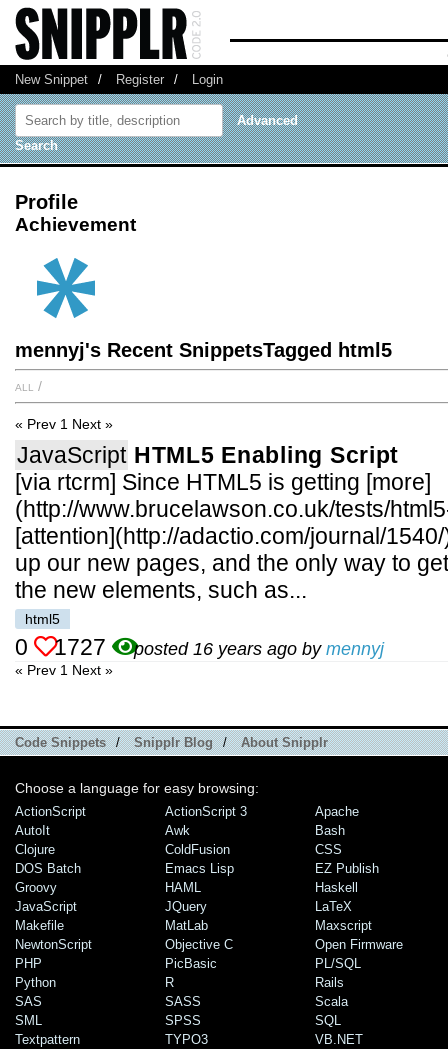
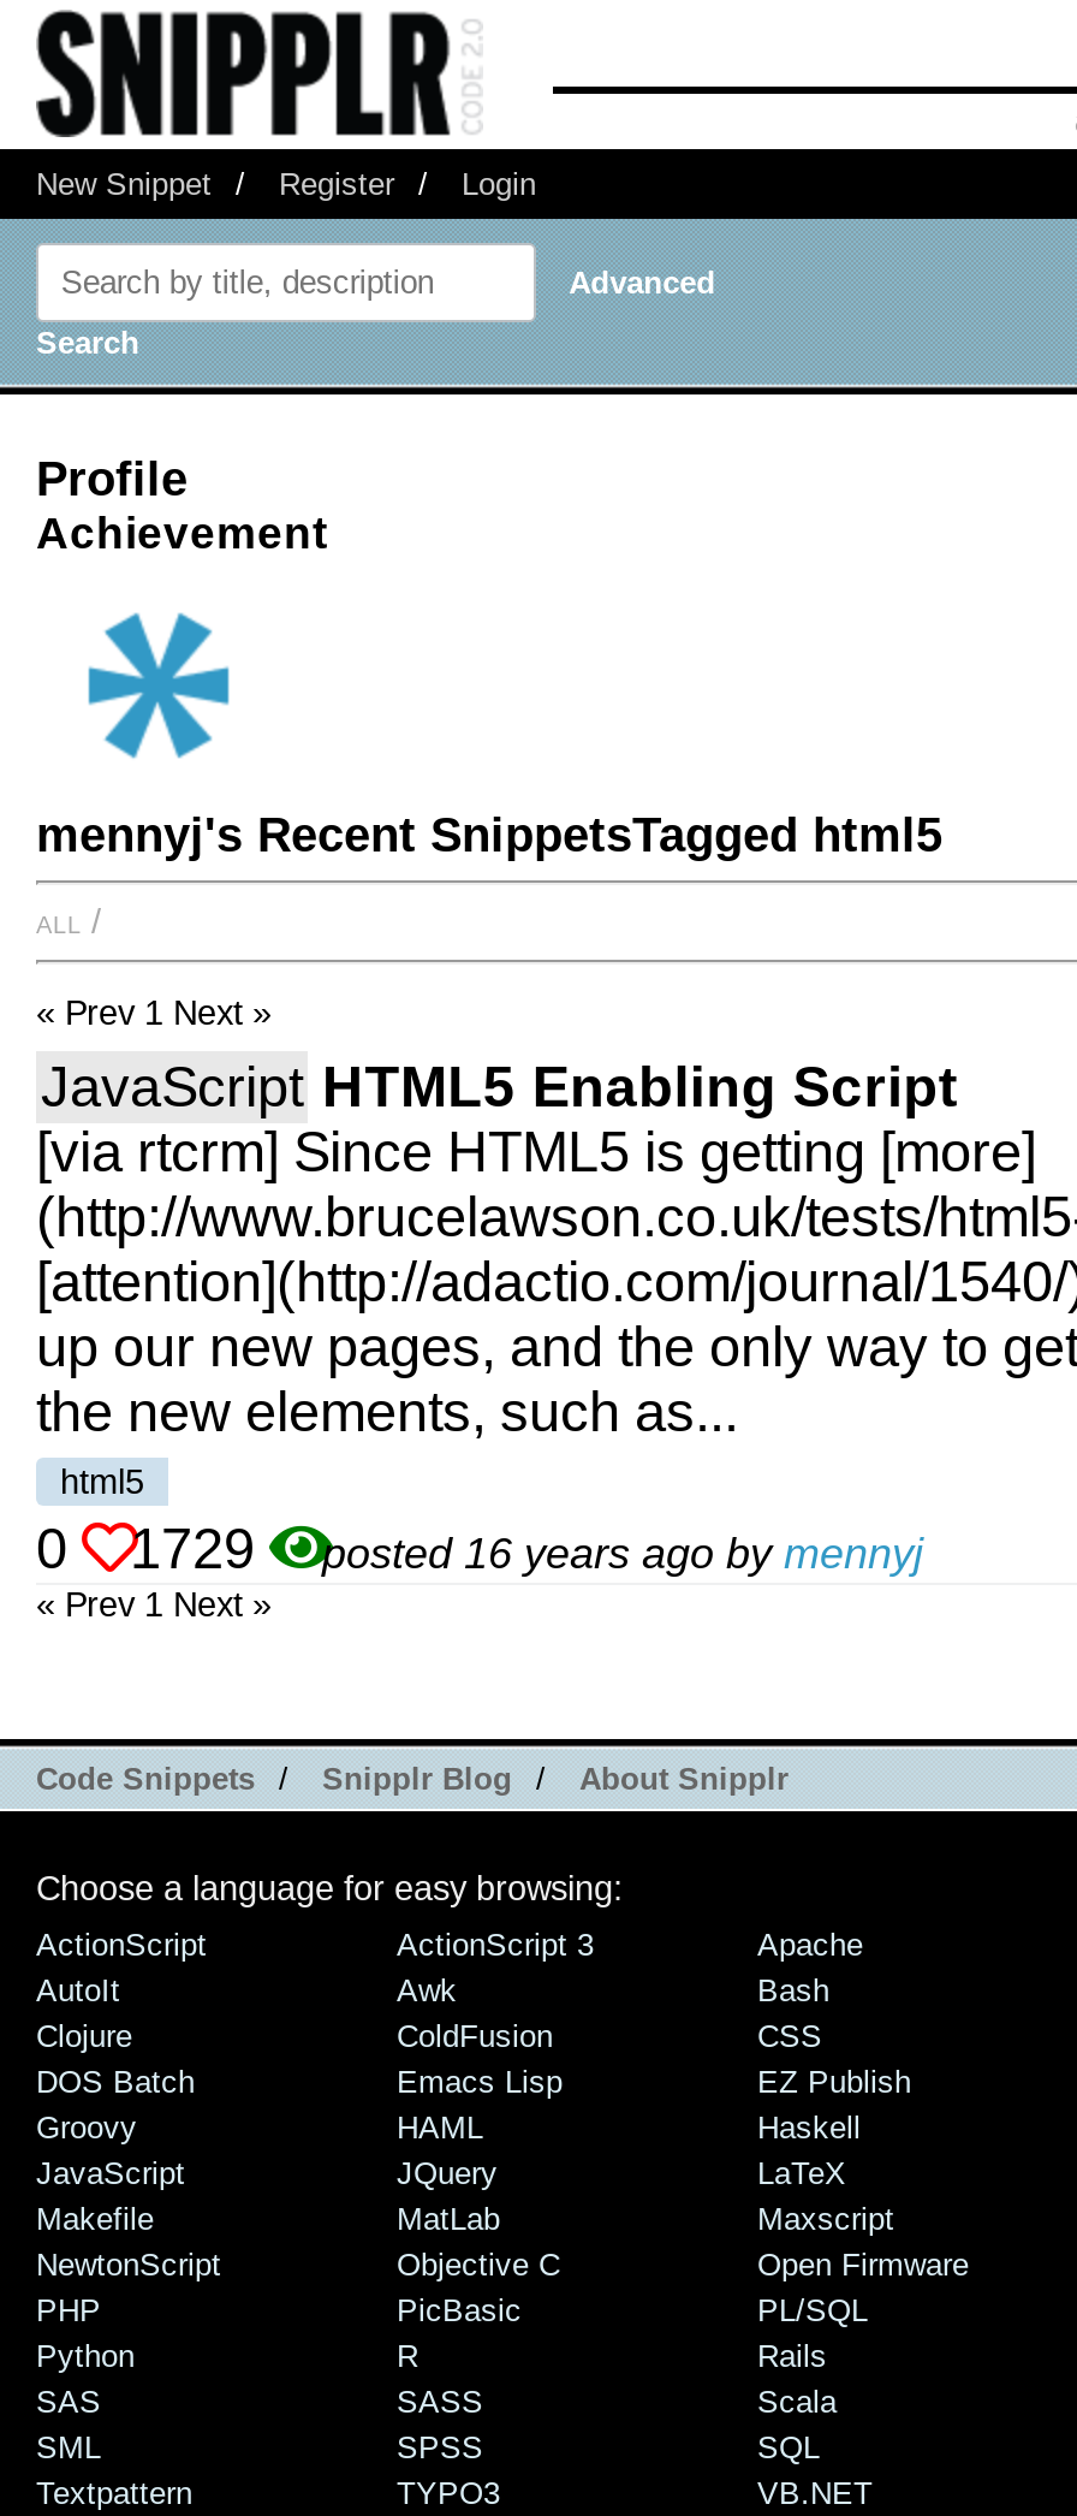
[15,634,384,660] 0 1727 posted 16 years ago by mennyj -> [36,1517,923,1579] 0 1729 posted 16 years ago by mennyj

